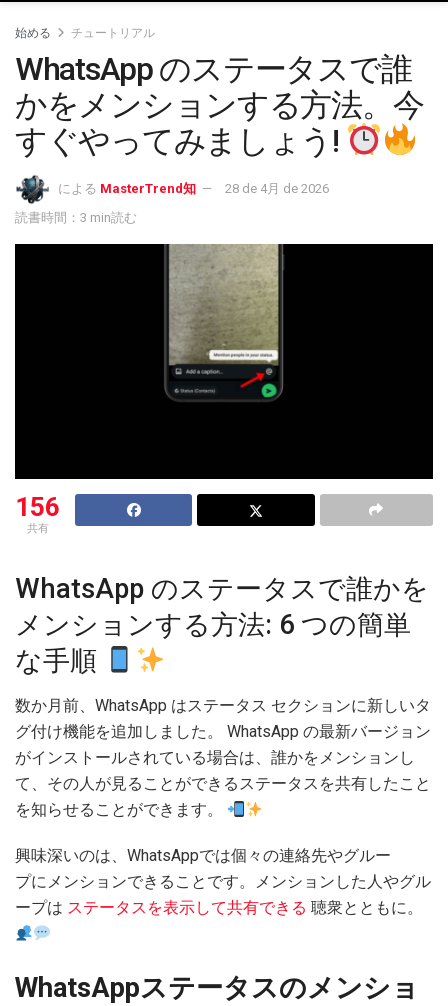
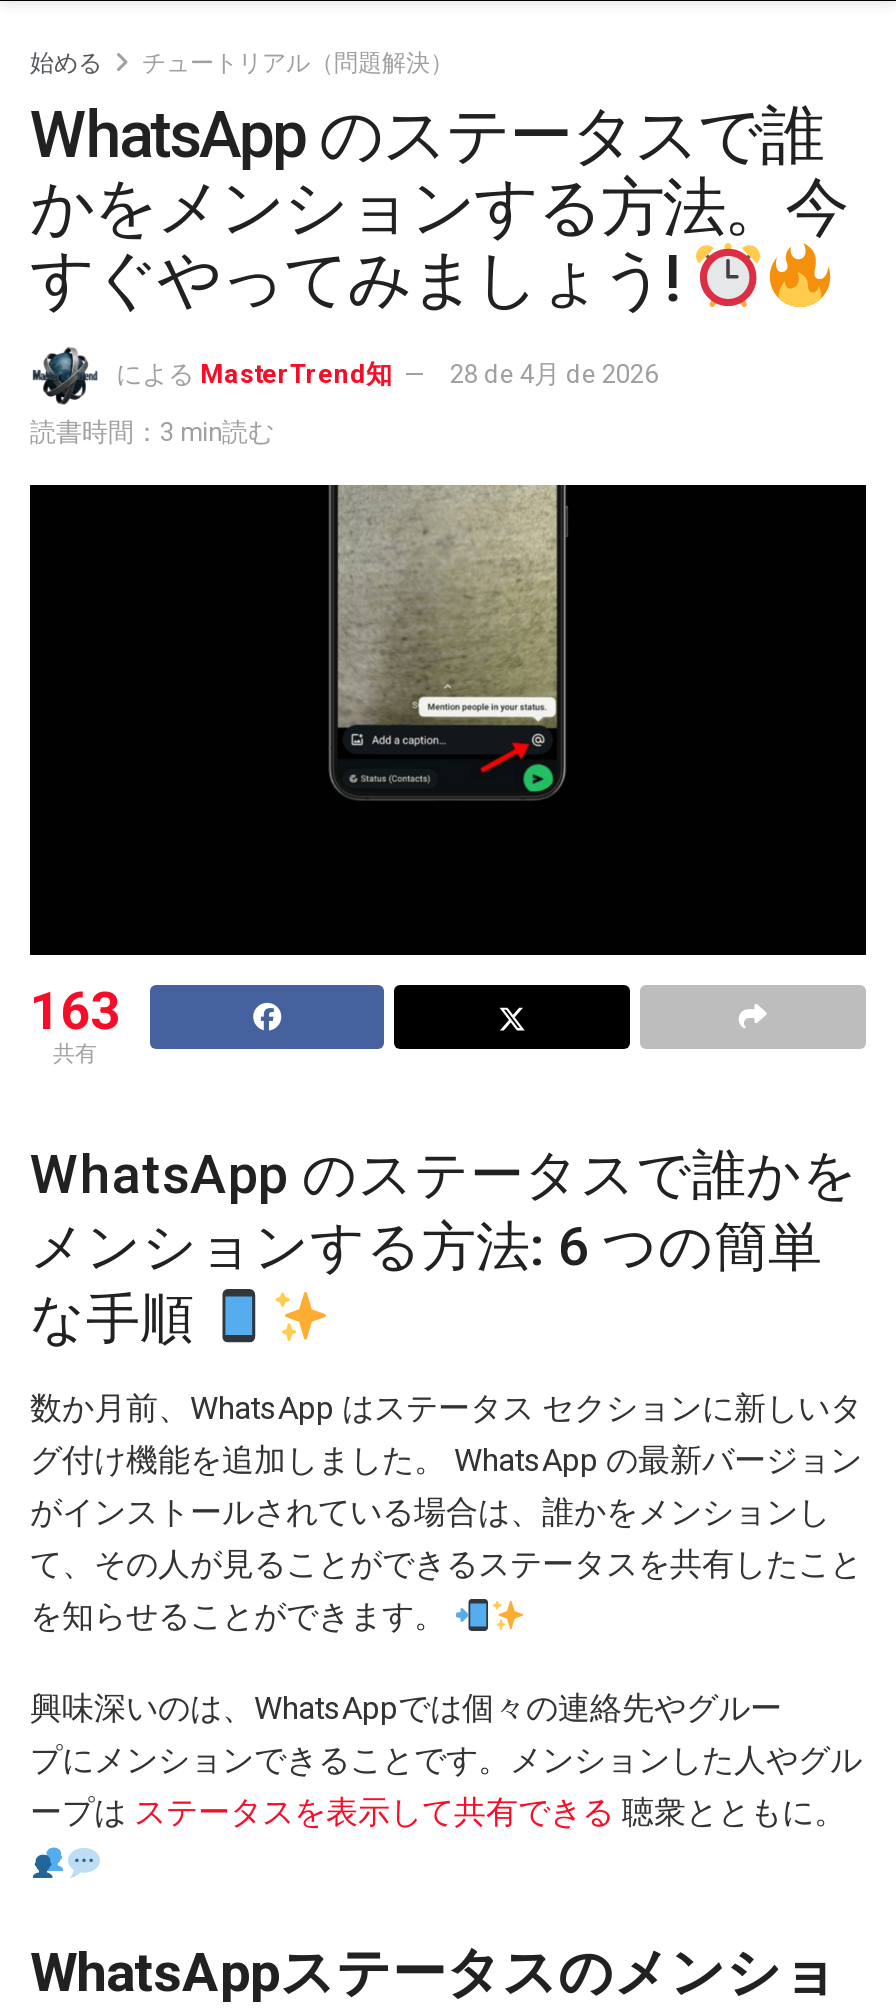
[71,26,155,40] チュートリアル -> [142,49,454,77] チュートリアル（問題解決）
[15,492,60,522] 156 -> [30,981,120,1041] 163

